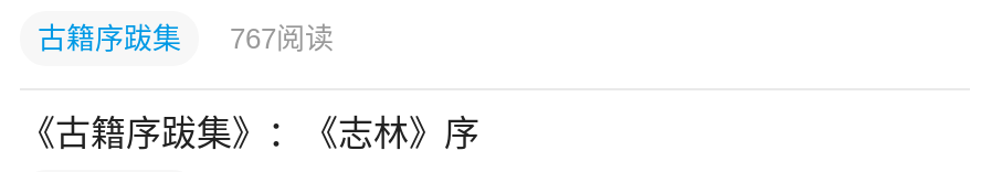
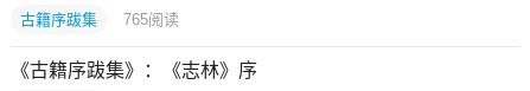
[38,22,334,55] 古籍序跋集 767阅读 -> [20,11,179,28] 古籍序跋集 765阅读

